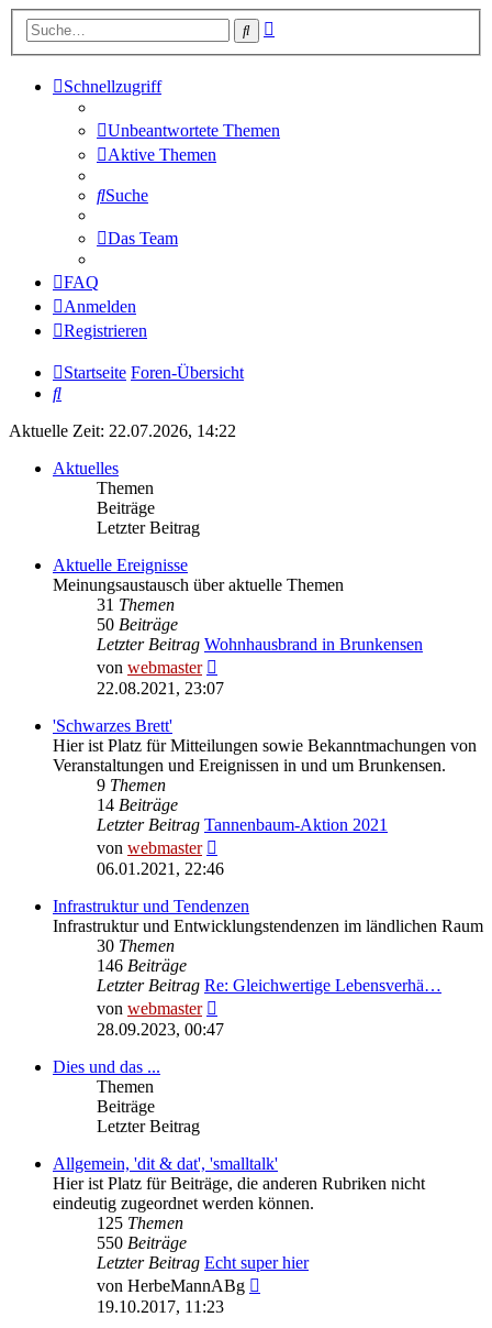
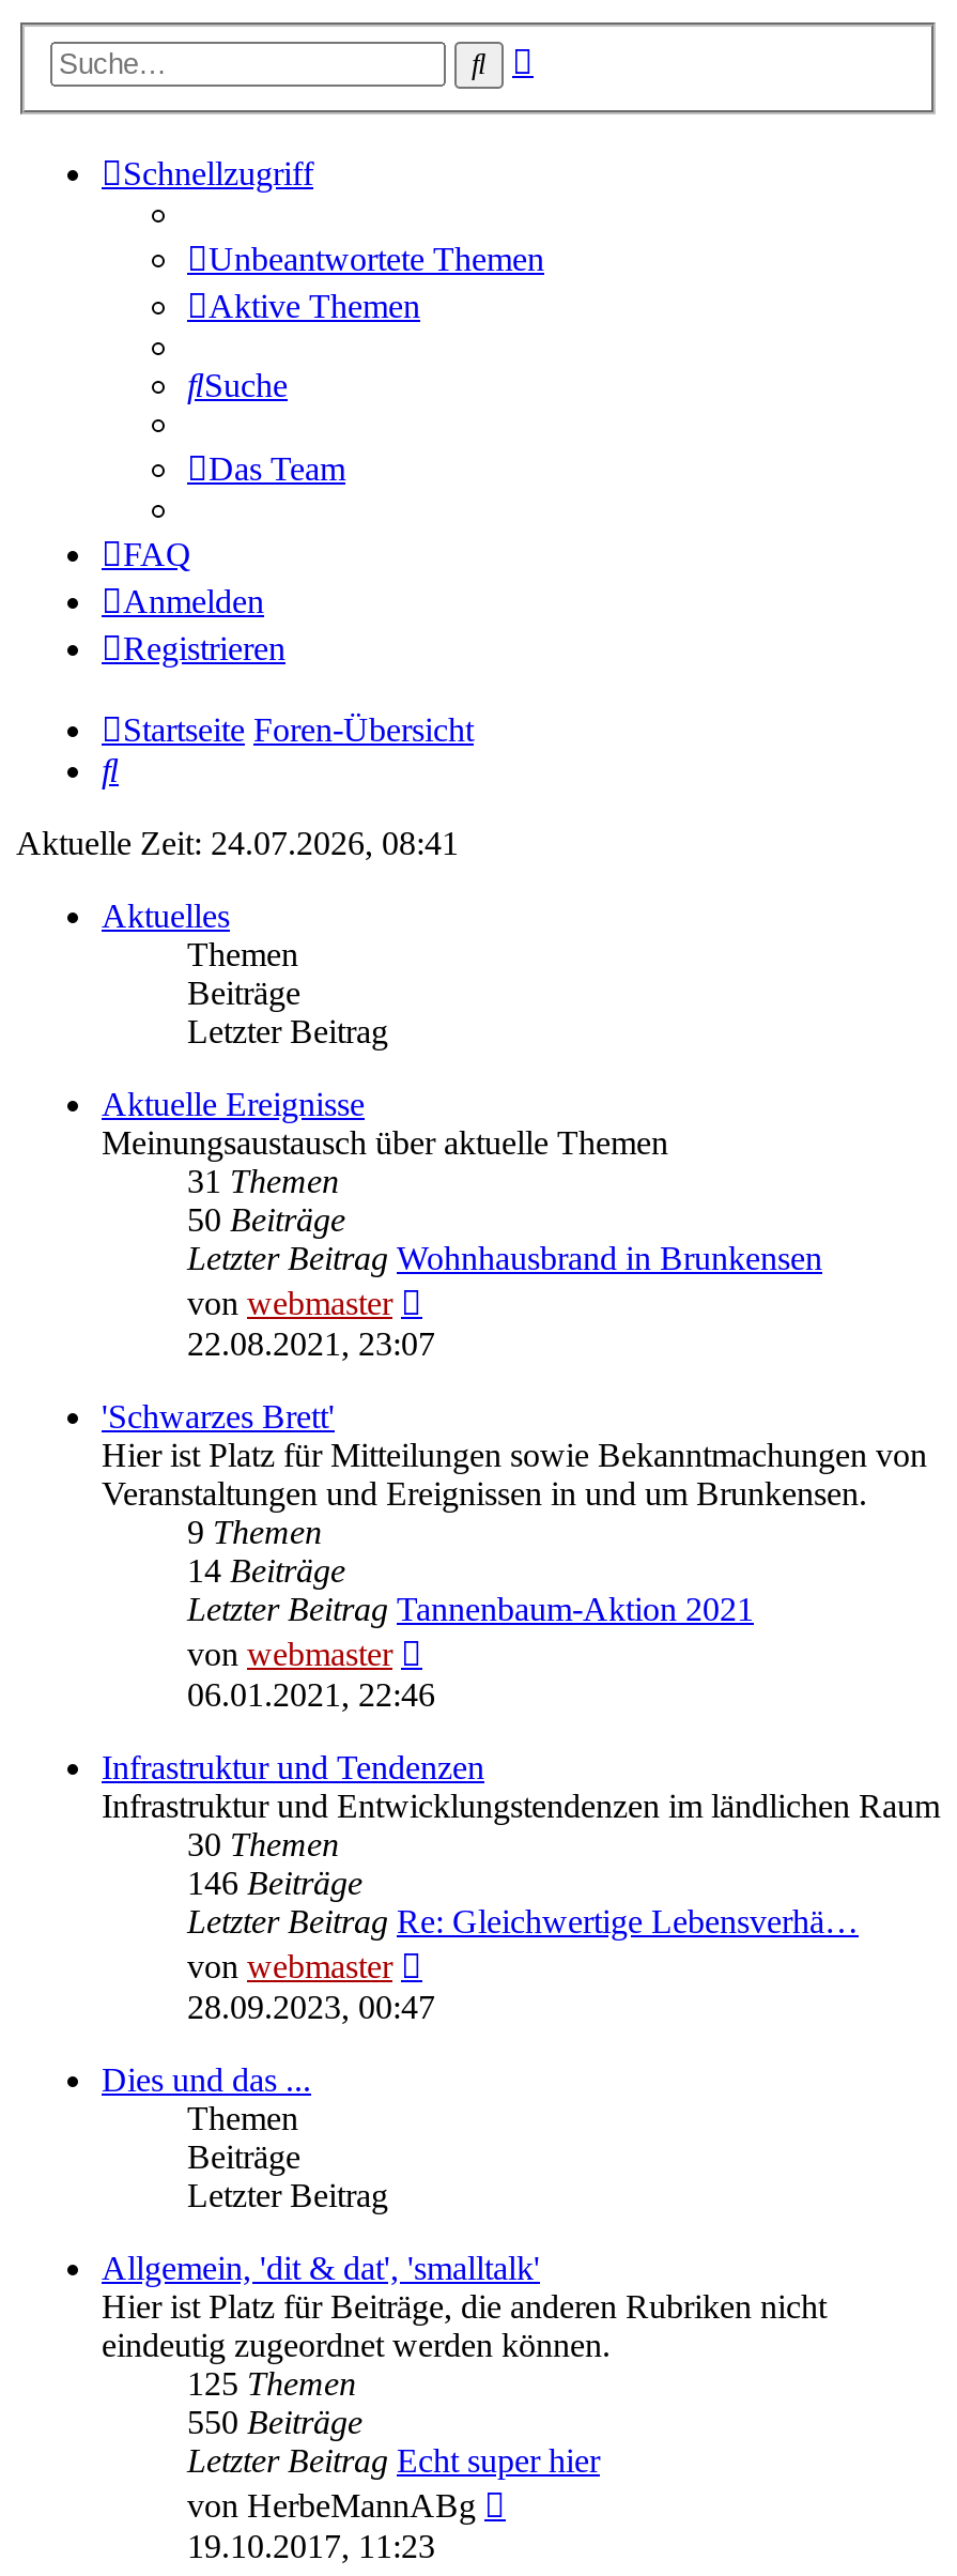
[9,422,236,441] Aktuelle Zeit: 22.07.2026, 14:22 -> [16,826,459,862] Aktuelle Zeit: 24.07.2026, 08:41

